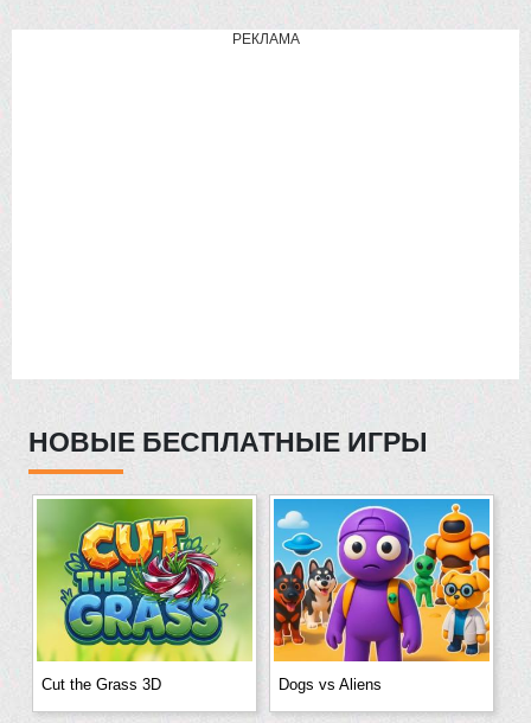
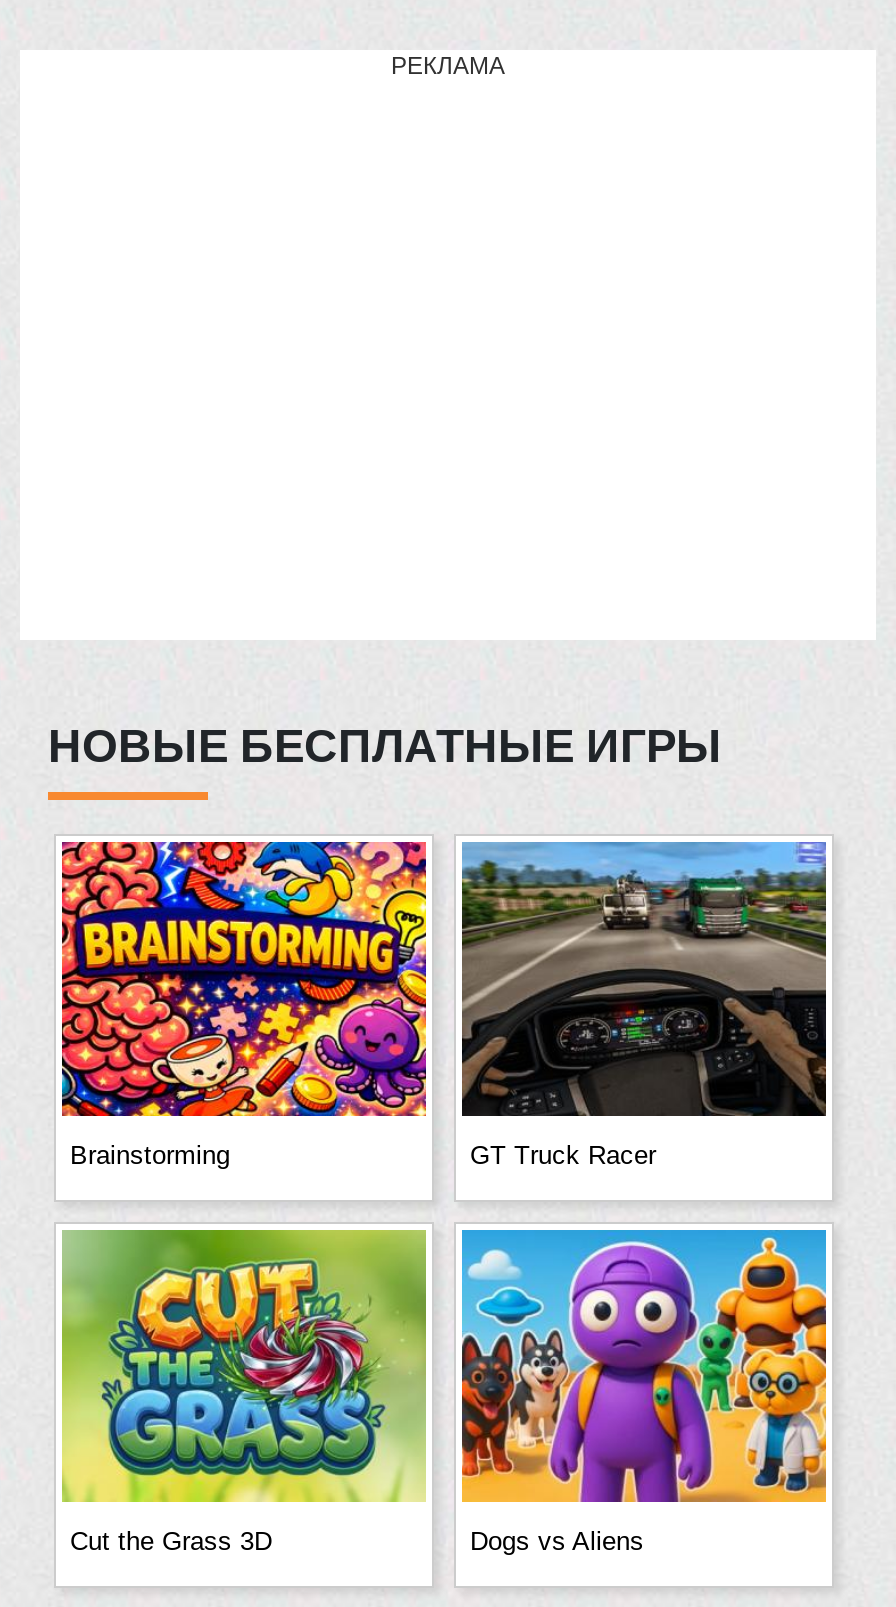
none -> [60,840,656,1169] [image] | Brainstorming | GT Truck Racer
none -> [460,842,828,1118] [image]

